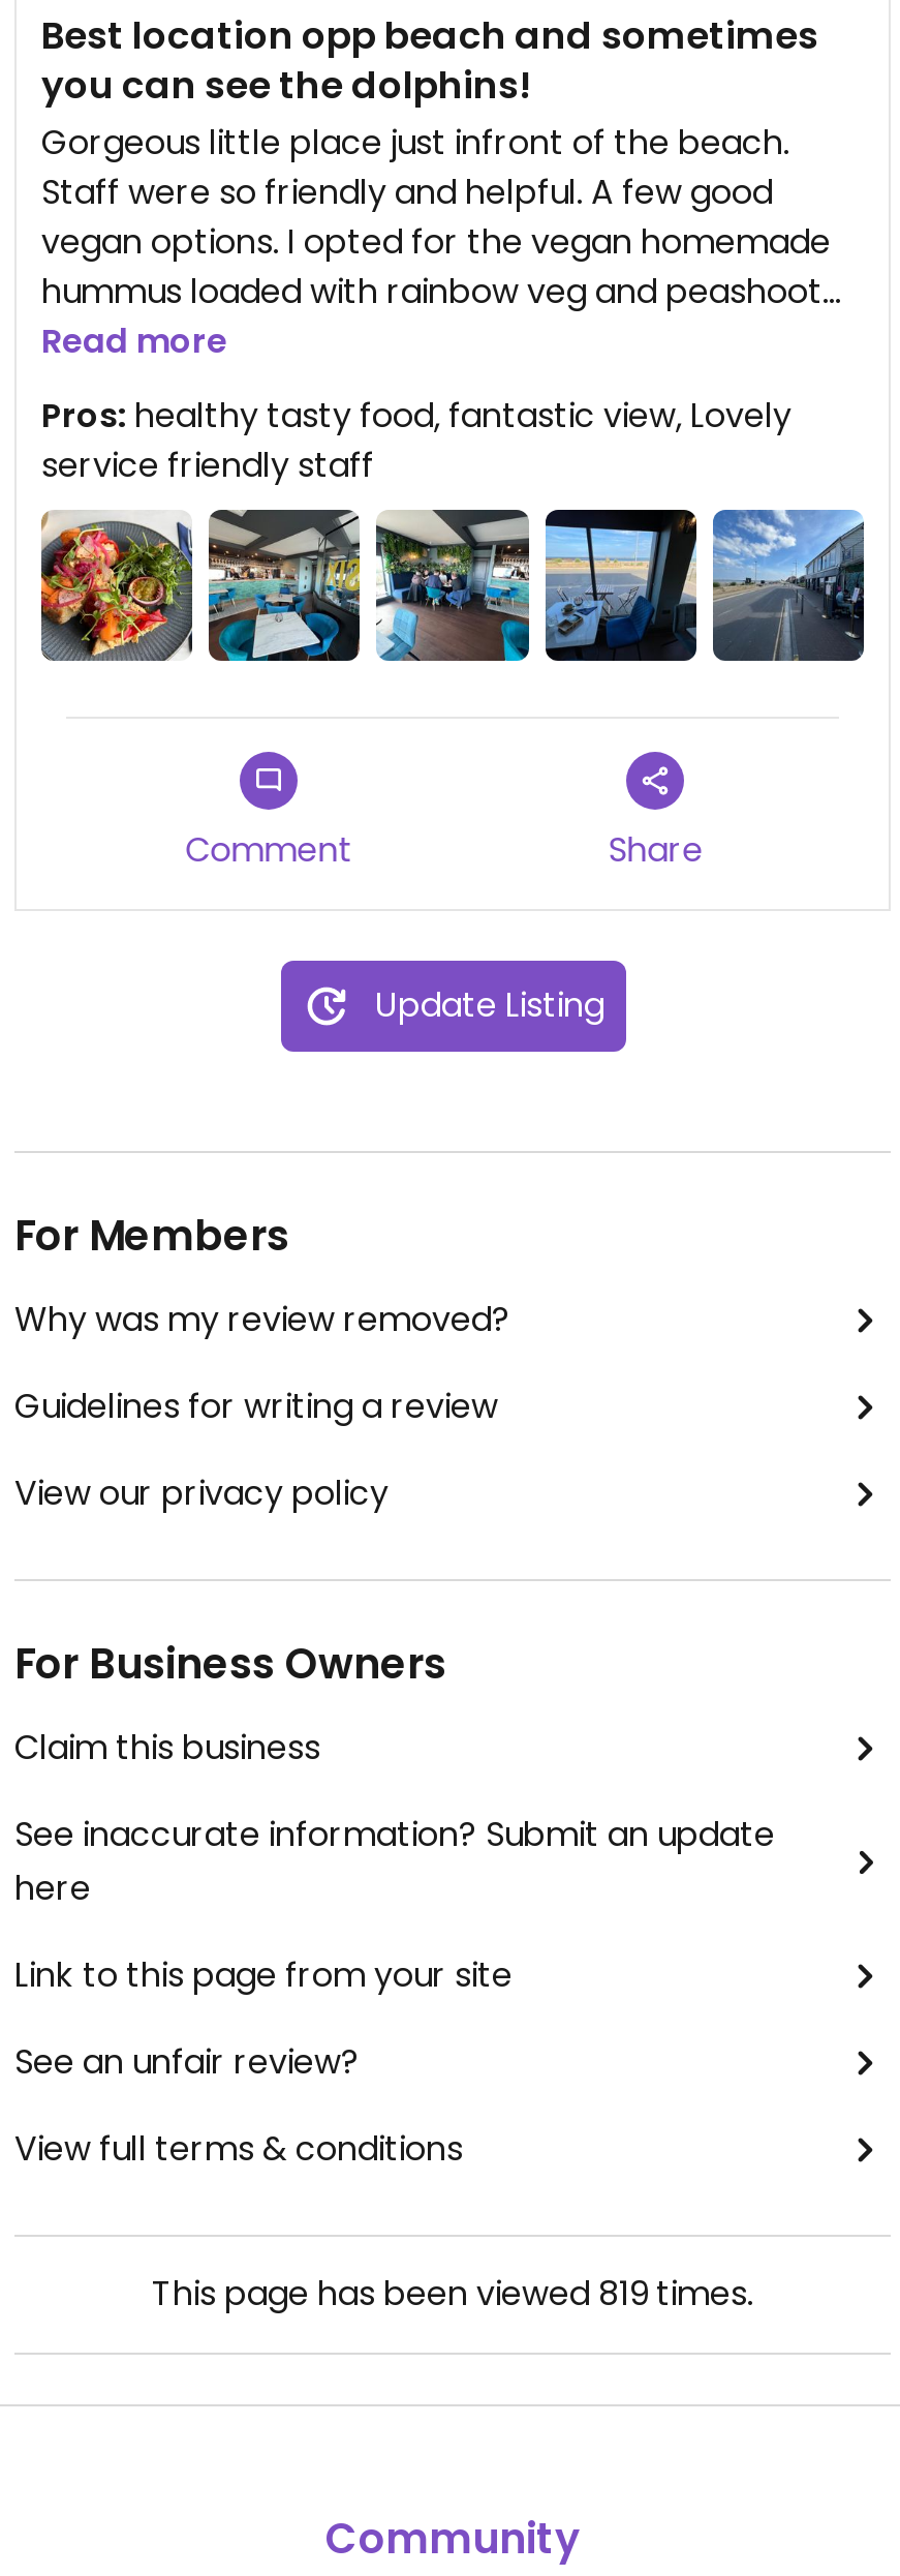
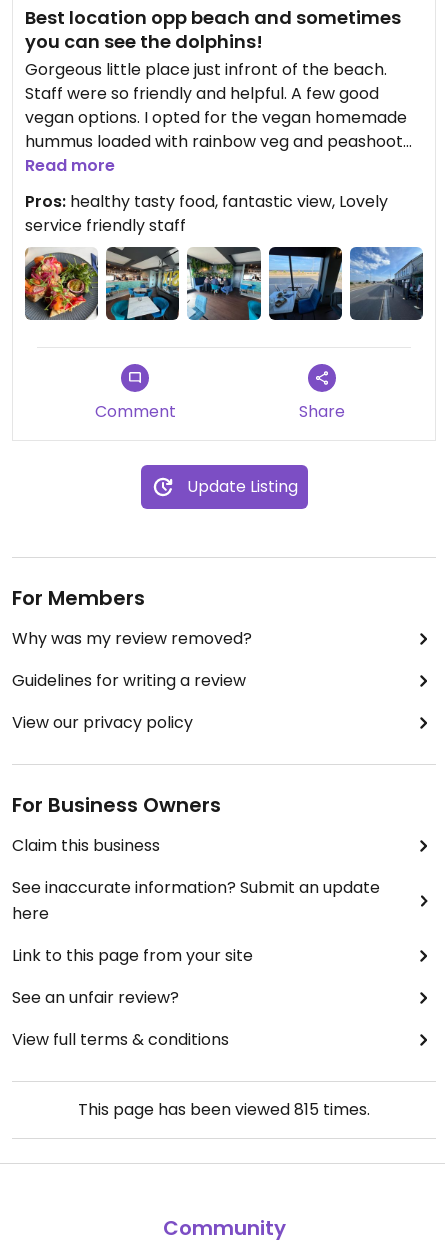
[152,2271,753,2318] This page has been viewed 819 times. -> [78,1098,370,1121] This page has been viewed 815 times.

